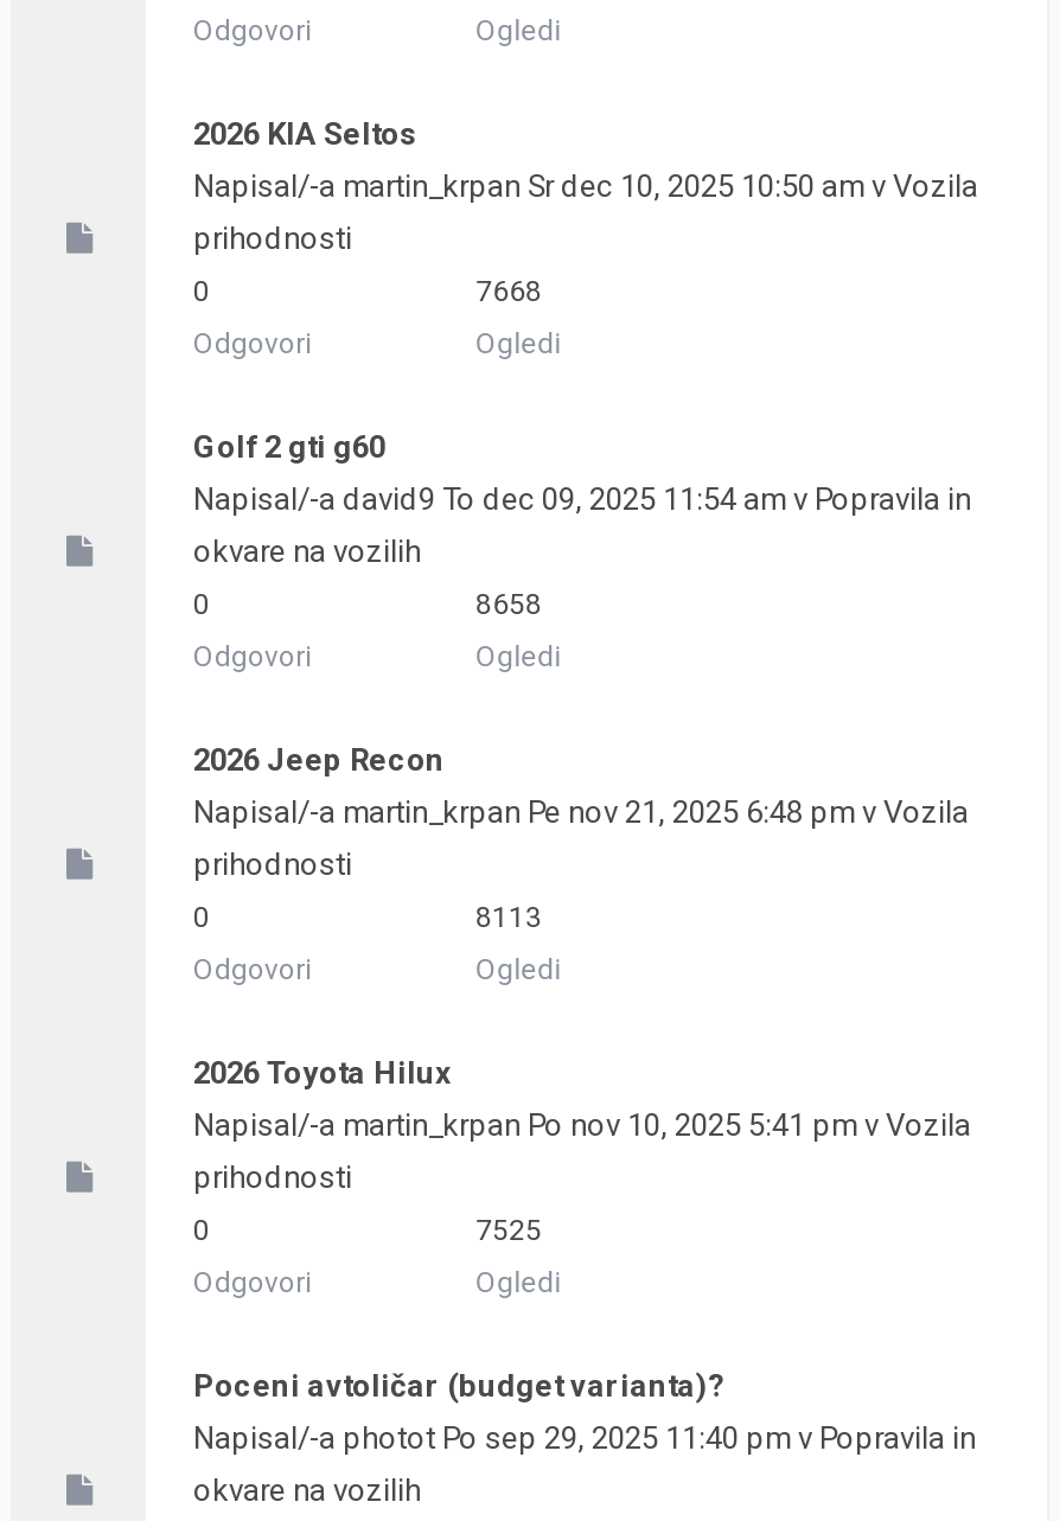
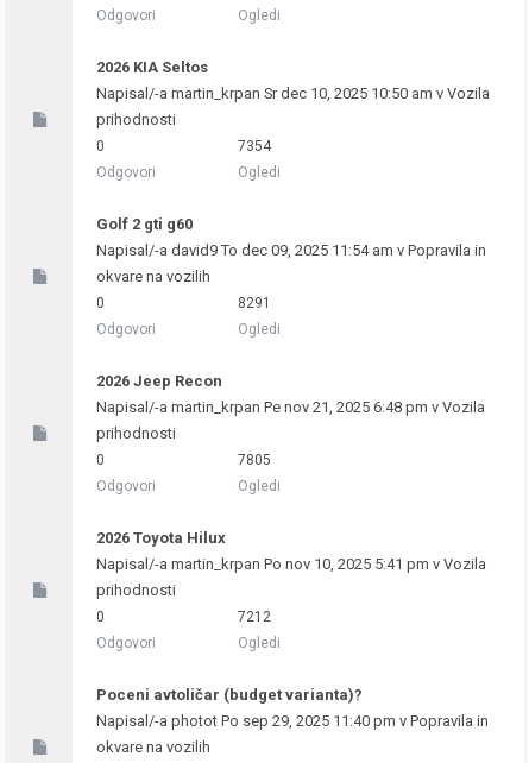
[476,275,542,308] 7668 -> [238,138,271,155] 7354
[476,588,542,621] 8658 -> [238,295,271,311] 8291
[476,901,542,934] 8113 -> [238,452,271,468] 7805
[476,1214,542,1247] 7525 -> [238,608,271,625] 7212

